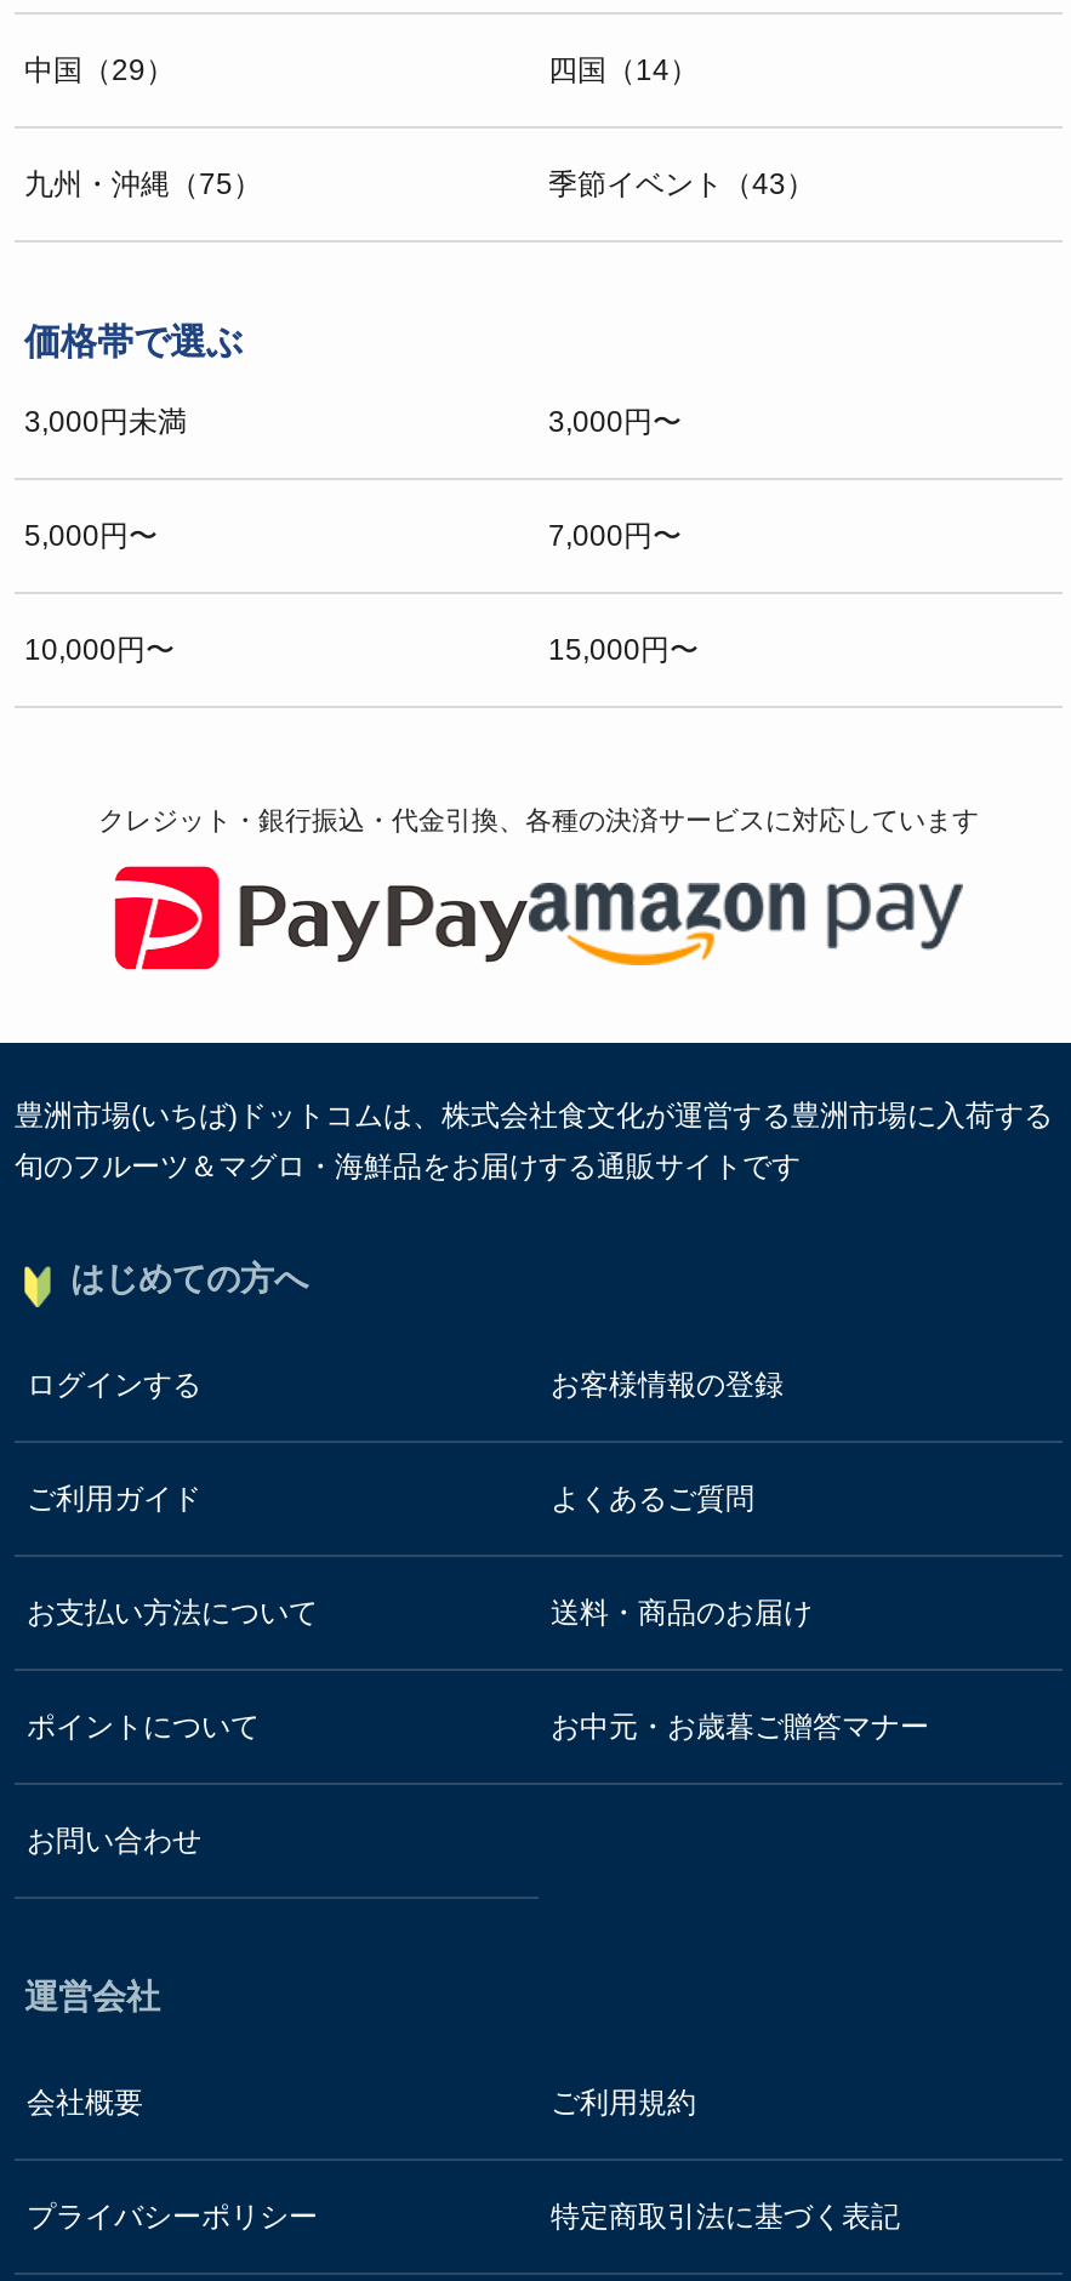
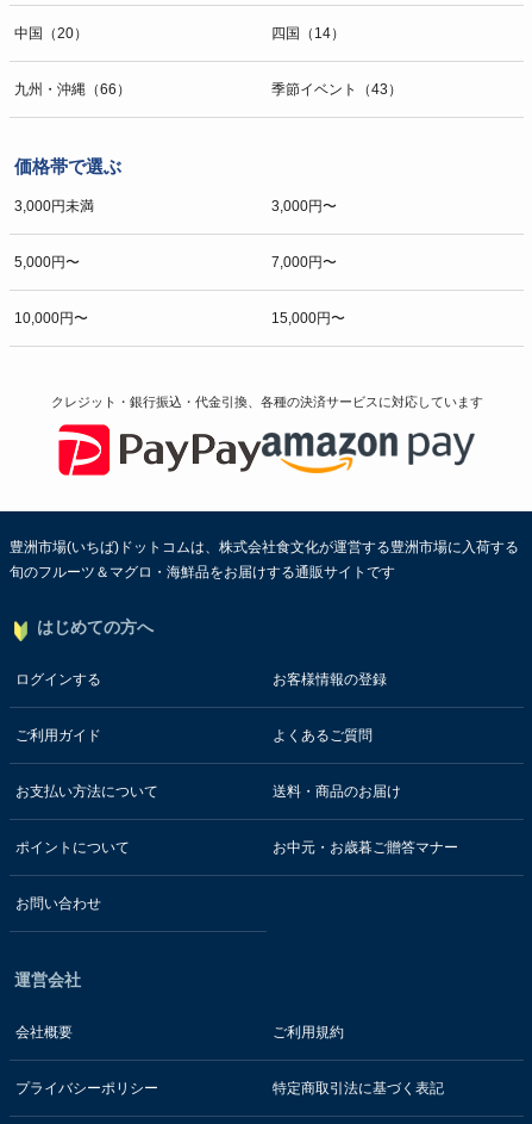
[24,53,175,87] 中国（29） -> [14,25,88,41] 中国（20）
[24,167,262,201] 九州・沖縄（75） -> [14,81,131,98] 九州・沖縄（66）

